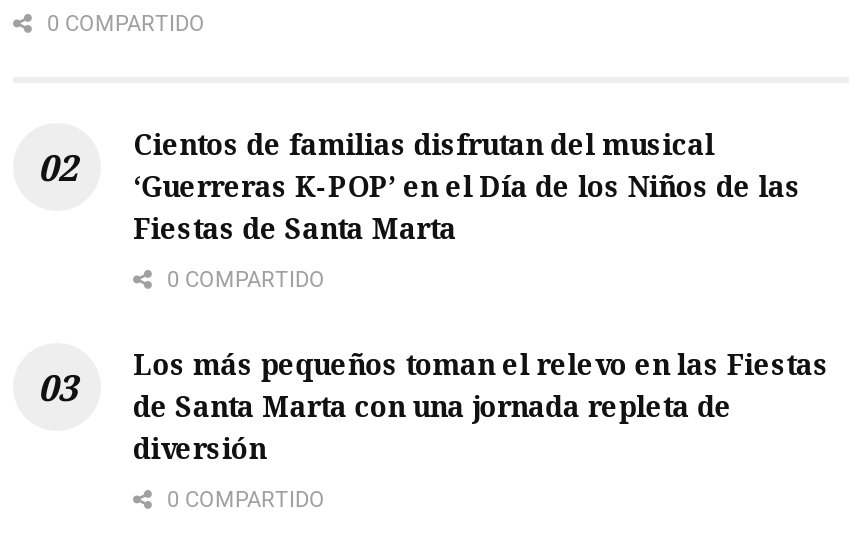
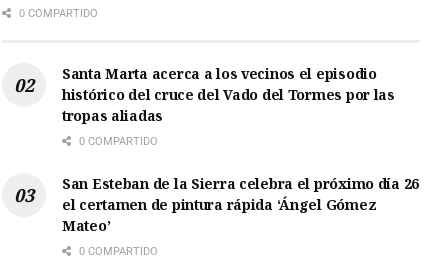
[133,124,801,246] Cientos de familias disfrutan del musical | ‘Guerreras K-POP’ en el Día de los Niños de las | Fiestas de Santa Marta -> [62,64,395,125] Santa Marta acerca a los vecinos el episodio | histórico del cruce del Vado del Tormes por las | tropas aliadas
[133,344,829,466] Los más pequeños toman el relevo en las Fiestas | de Santa Marta con una jornada repleta de | diversión -> [62,174,419,235] San Esteban de la Sierra celebra el próximo día 26 | el certamen de pintura rápida ‘Ángel Gómez | Mateo’

